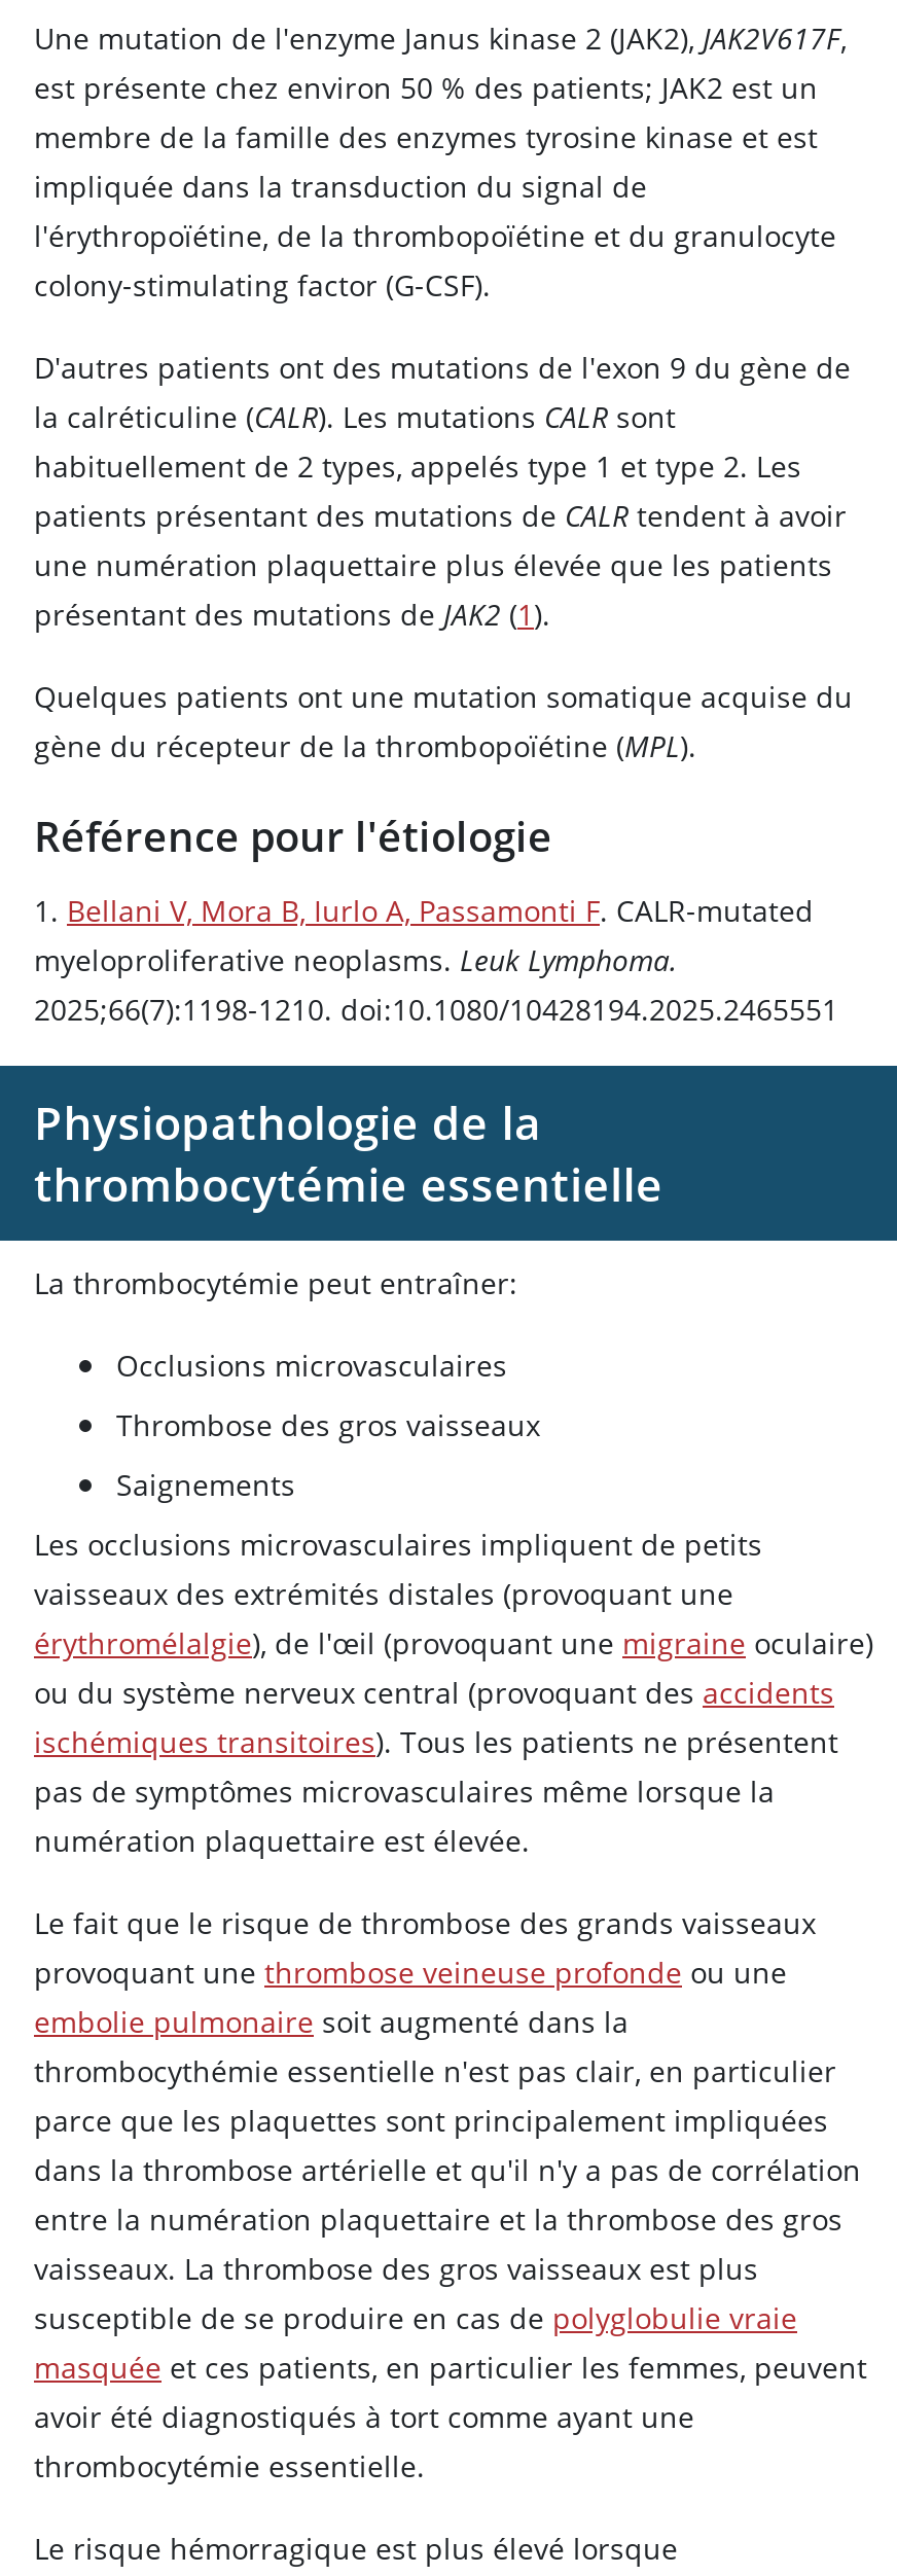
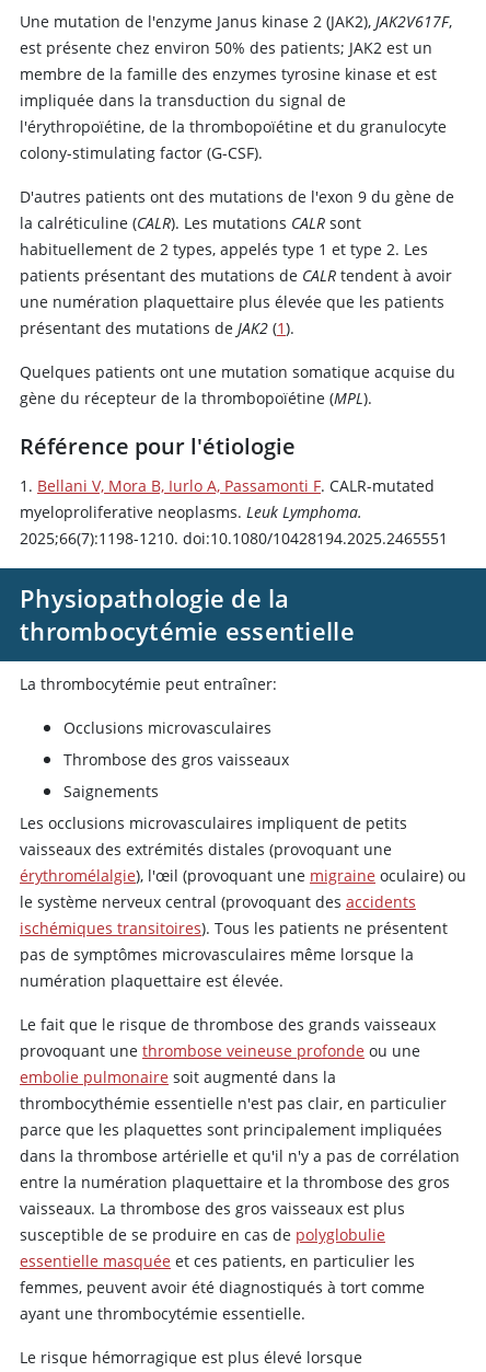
[34,68,818,107] est présente chez environ 50 % des patients; JAK2 est un -> [20,37,432,58] est présente chez environ 50% des patients; JAK2 est un
[34,1623,873,1712] érythromélalgie), de l'œil (provoquant une migraine oculaire) | ou du système nerveux central (provoquant des accidents -> [20,865,466,912] érythromélalgie), l'œil (provoquant une migraine oculaire) ou | le système nerveux central (provoquant des accidents
[34,2298,867,2485] susceptible de se produire en cas de polyglobulie vraie | masquée et ces patients, en particulier les femmes, peuvent | avoir été diagnostiqués à tort comme ayant une | thrombocytémie essentielle. -> [20,1224,425,1324] susceptible de se produire en cas de polyglobulie | essentielle masquée et ces patients, en particulier les | femmes, peuvent avoir été diagnostiqués à tort comme | ayant une thrombocytémie essentielle.

